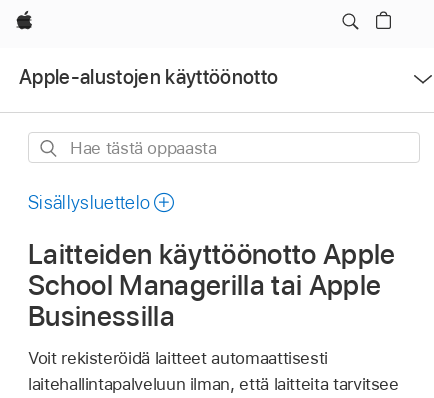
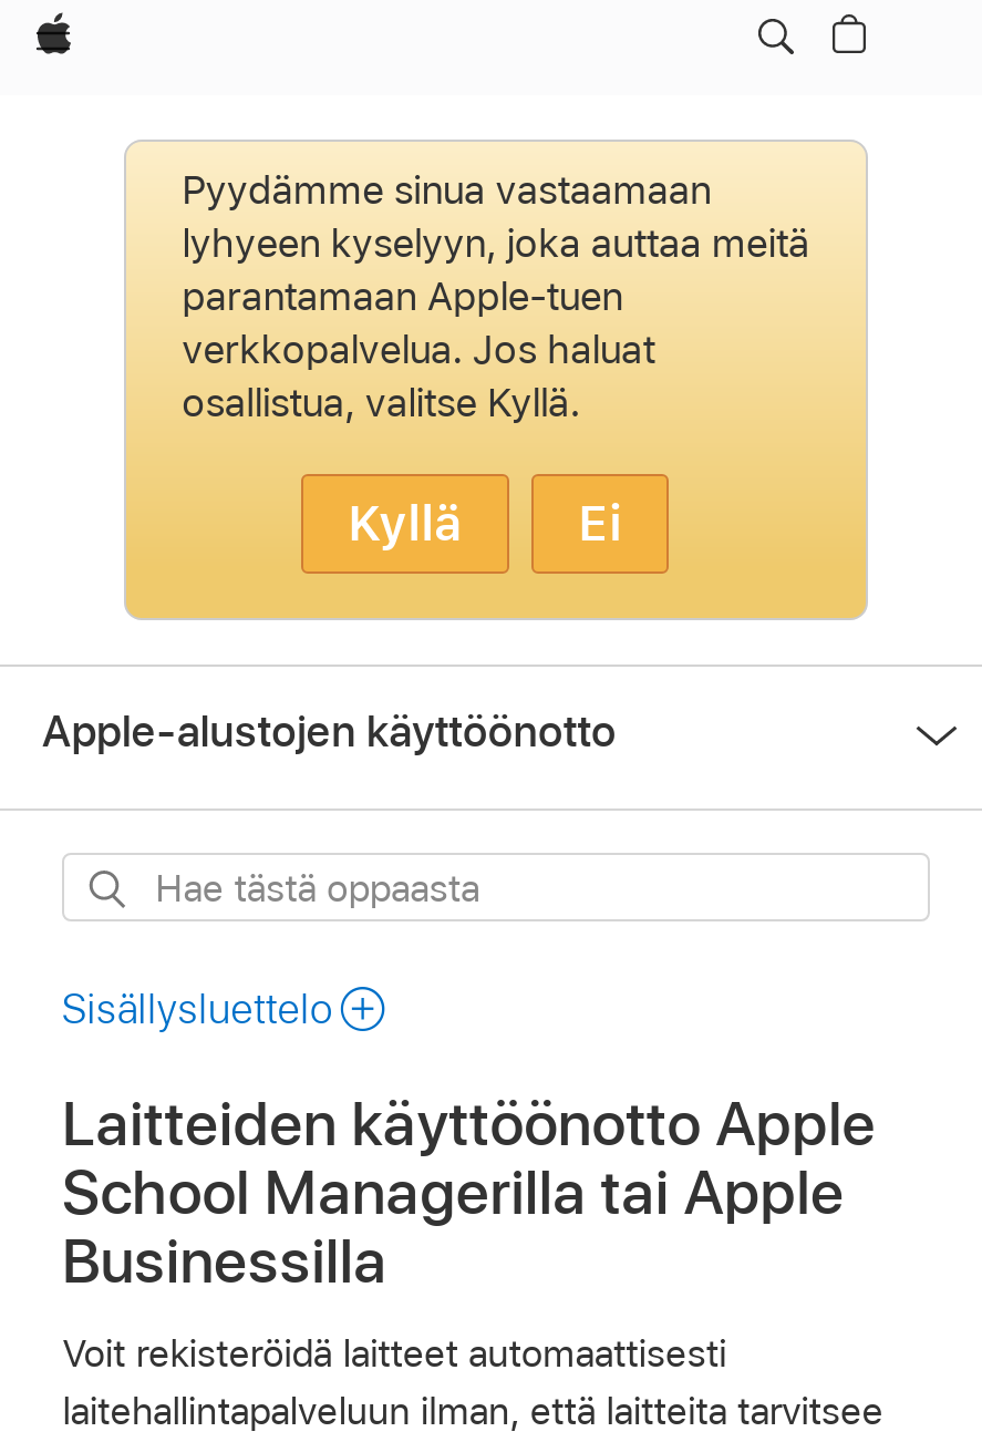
none -> [124,140,868,620] [image] | Pyydämme sinua vastaamaan | lyhyeen kyselyyn, joka auttaa meitä | parantamaan Apple-tuen | verkkopalvelua. Jos haluat | osallistua, valitse Kyllä. | Kyllä | Ei

